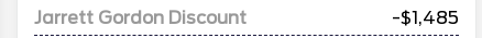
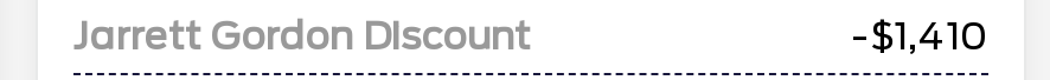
[392,8,459,29] -$1,485 -> [851,15,988,60] -$1,410

